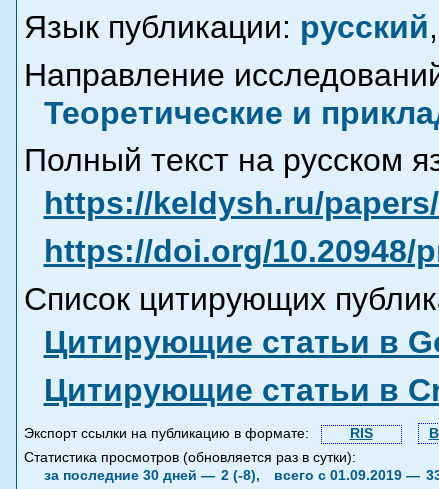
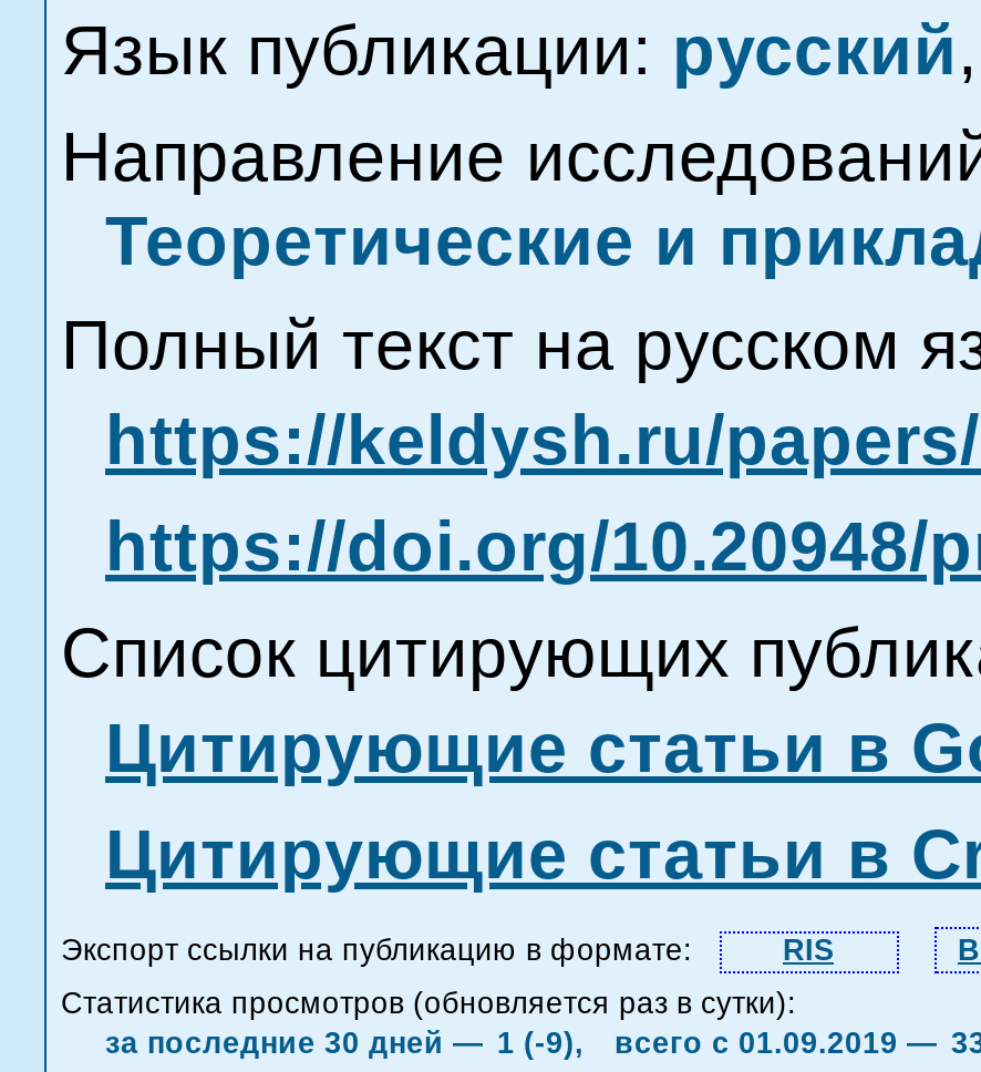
[43,468,259,483] за последние 30 дней — 2 (-8), -> [105,1027,584,1060] за последние 30 дней — 1 (-9),

